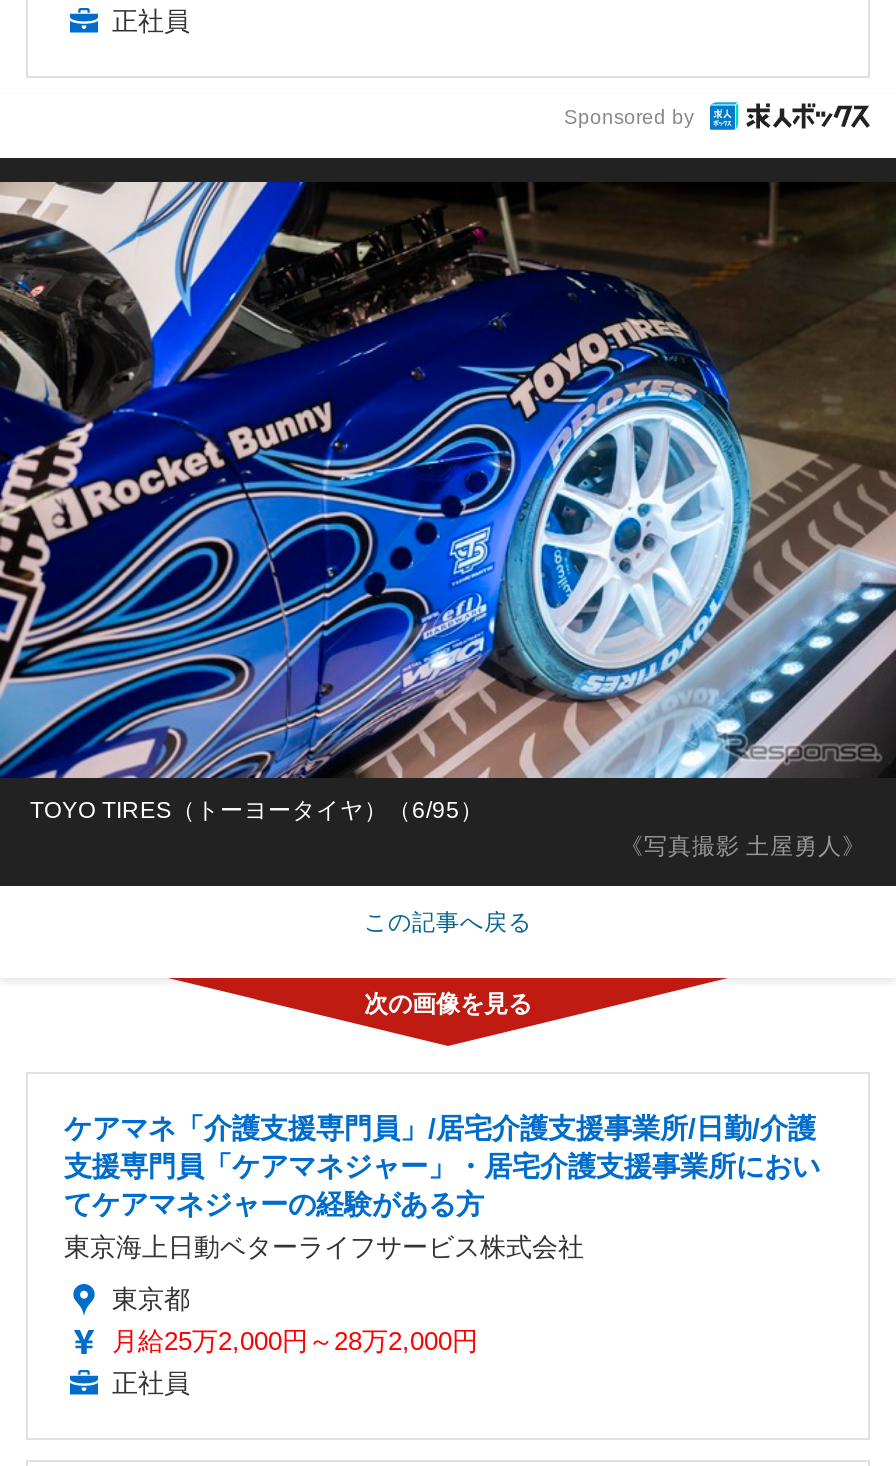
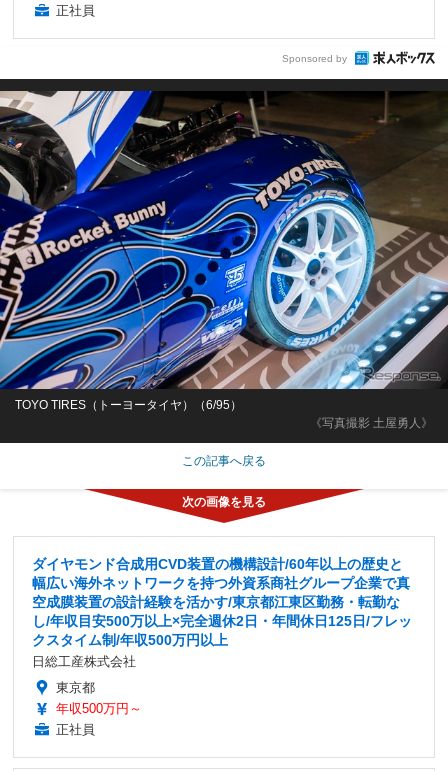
[64,1113,820,1263] ケアマネ「介護支援専門員」/居宅介護支援事業所/日勤/介護 | 支援専門員「ケアマネジャー」・居宅介護支援事業所におい | てケアマネジャーの経験がある方 | 東京海上日動ベターライフサービス株式会社 -> [32,556,412,669] ダイヤモンド合成用CVD装置の機構設計/60年以上の歴史と | 幅広い海外ネットワークを持つ外資系商社グループ企業で真 | 空成膜装置の設計経験を活かす/東京都江東区勤務・転勤な | し/年収目安500万以上×完全週休2日・年間休日125日/フレッ | クスタイム制/年収500万円以上 | 日総工産株式会社
[112,1327,478,1357] 月給25万2,000円～28万2,000円 -> [56,701,142,716] 年収500万円～

